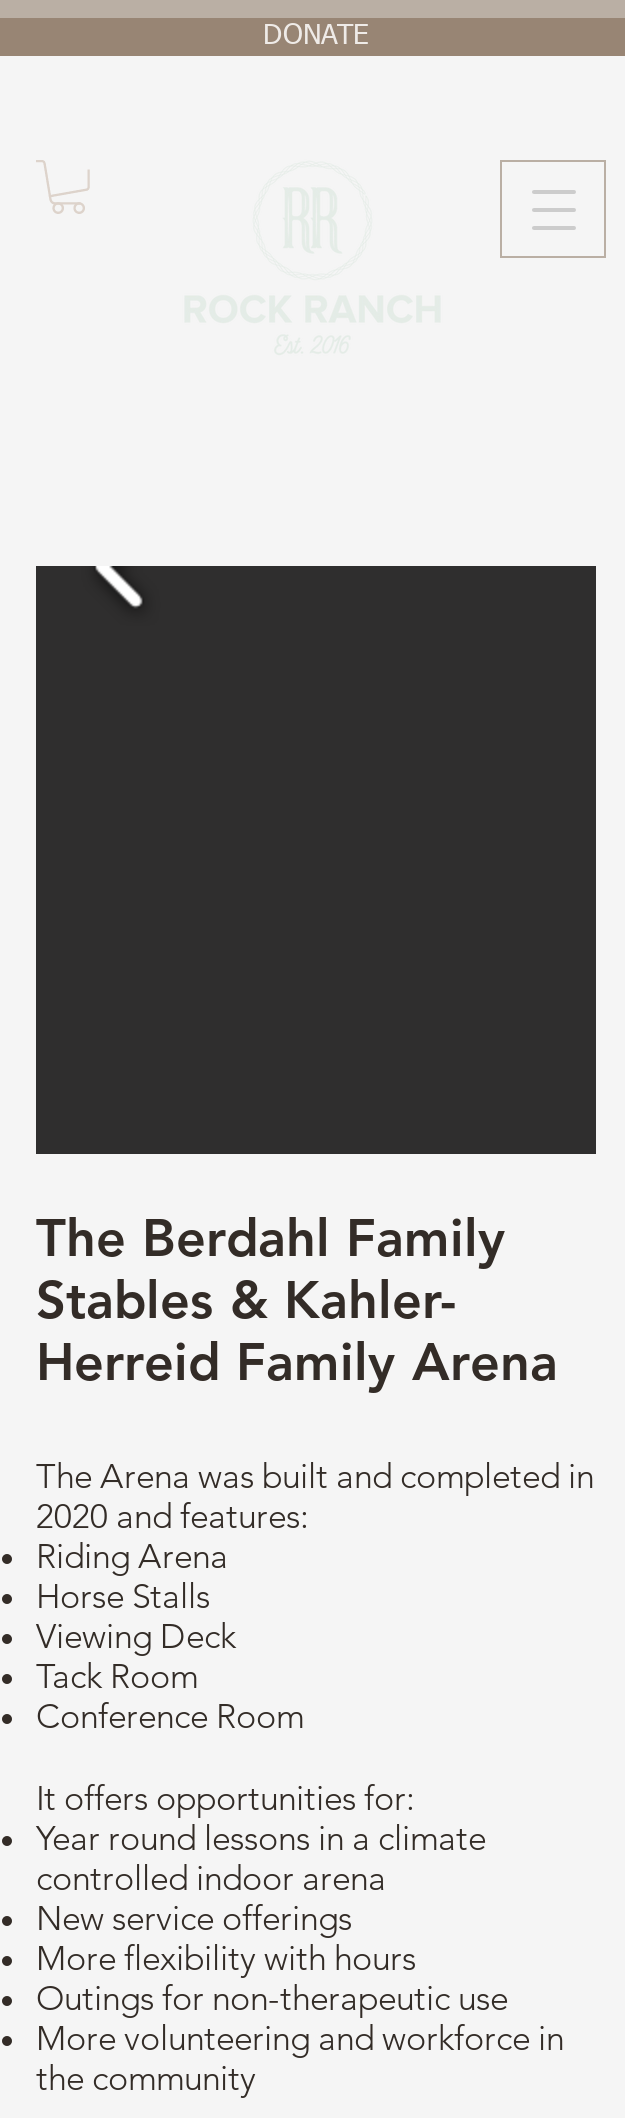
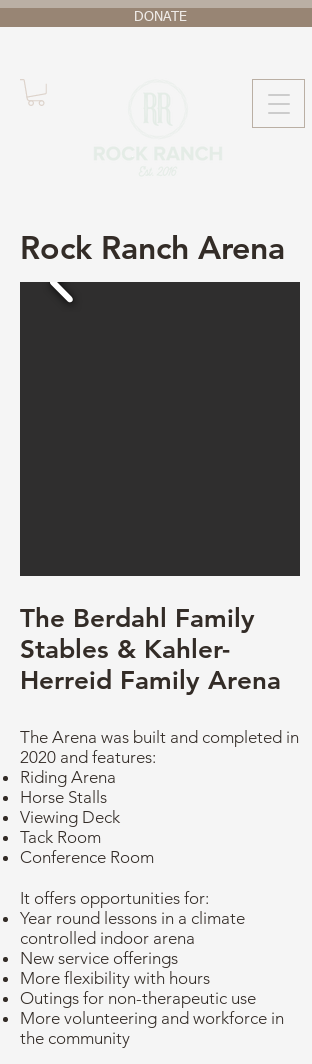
none -> [20,227,285,267] Rock Ranch Arena

